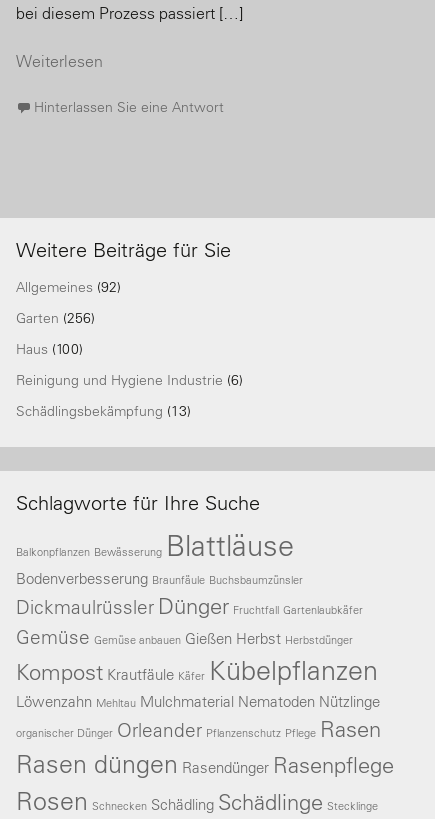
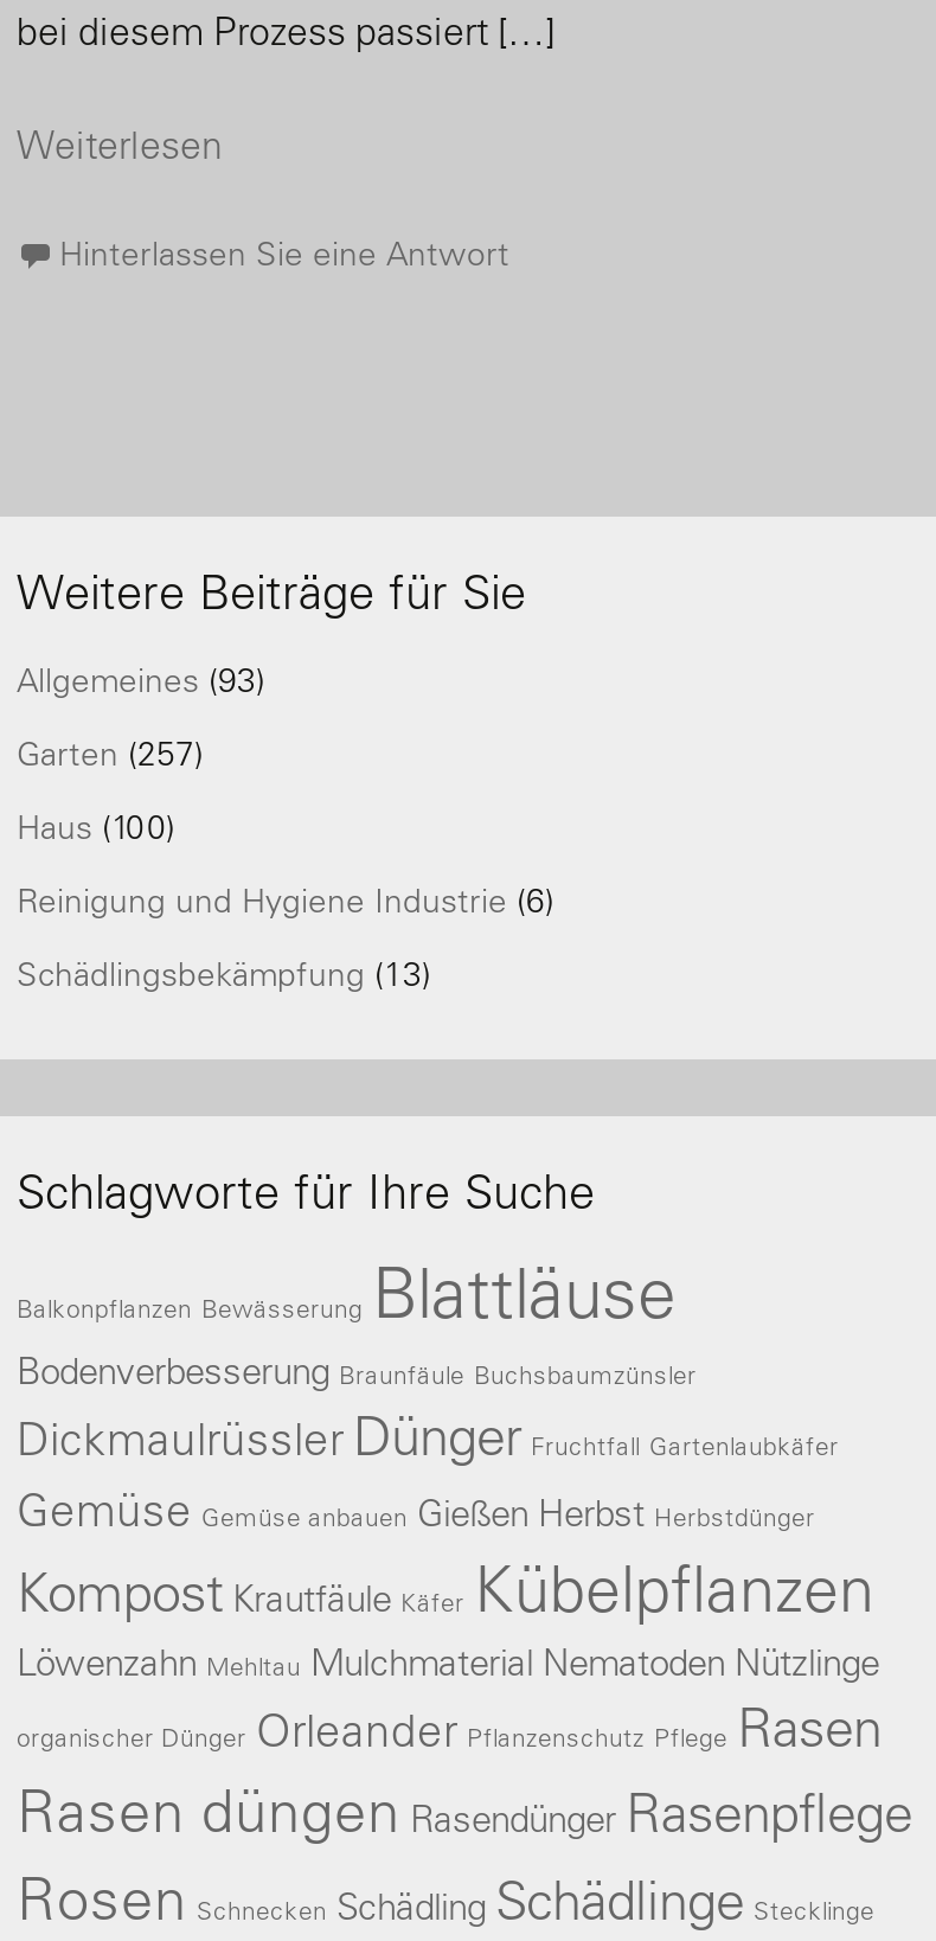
[16,278,121,296] Allgemeines (92) -> [17,660,265,702] Allgemeines (93)
[16,309,95,327] Garten (256) -> [17,733,204,776] Garten (257)

